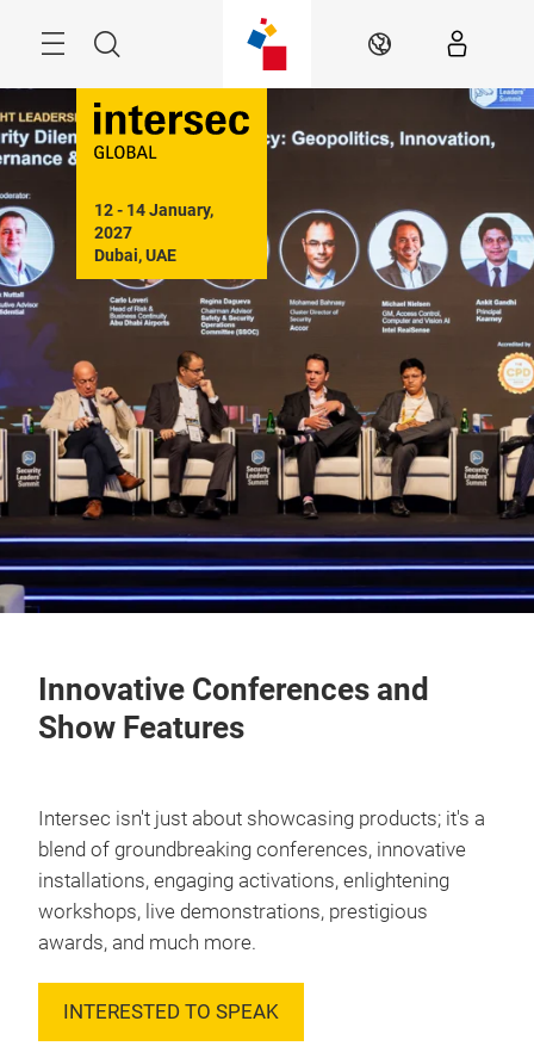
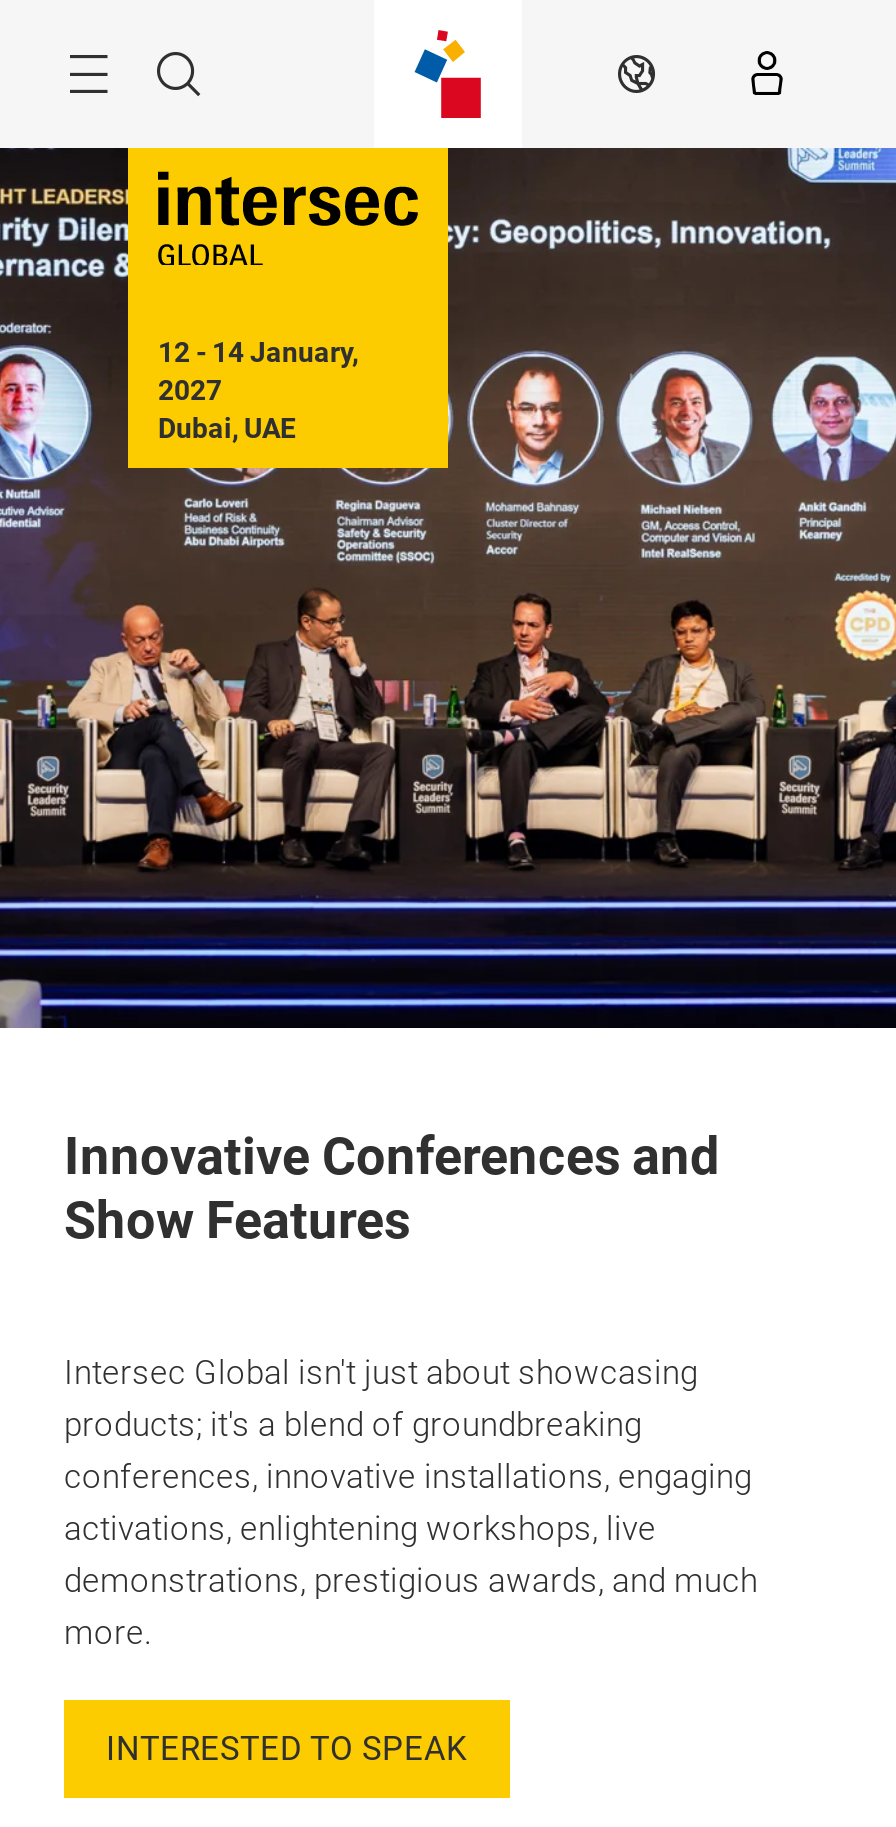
[38,807,485,954] Intersec isn't just about showcasing products; it's a | blend of groundbreaking conferences, innovative | installations, engaging activations, enlightening | workshops, live demonstrations, prestigious | awards, and much more. -> [64,1354,758,1652] Intersec Global isn't just about showcasing | products; it's a blend of groundbreaking | conferences, innovative installations, engaging | activations, enlightening workshops, live | demonstrations, prestigious awards, and much | more.

